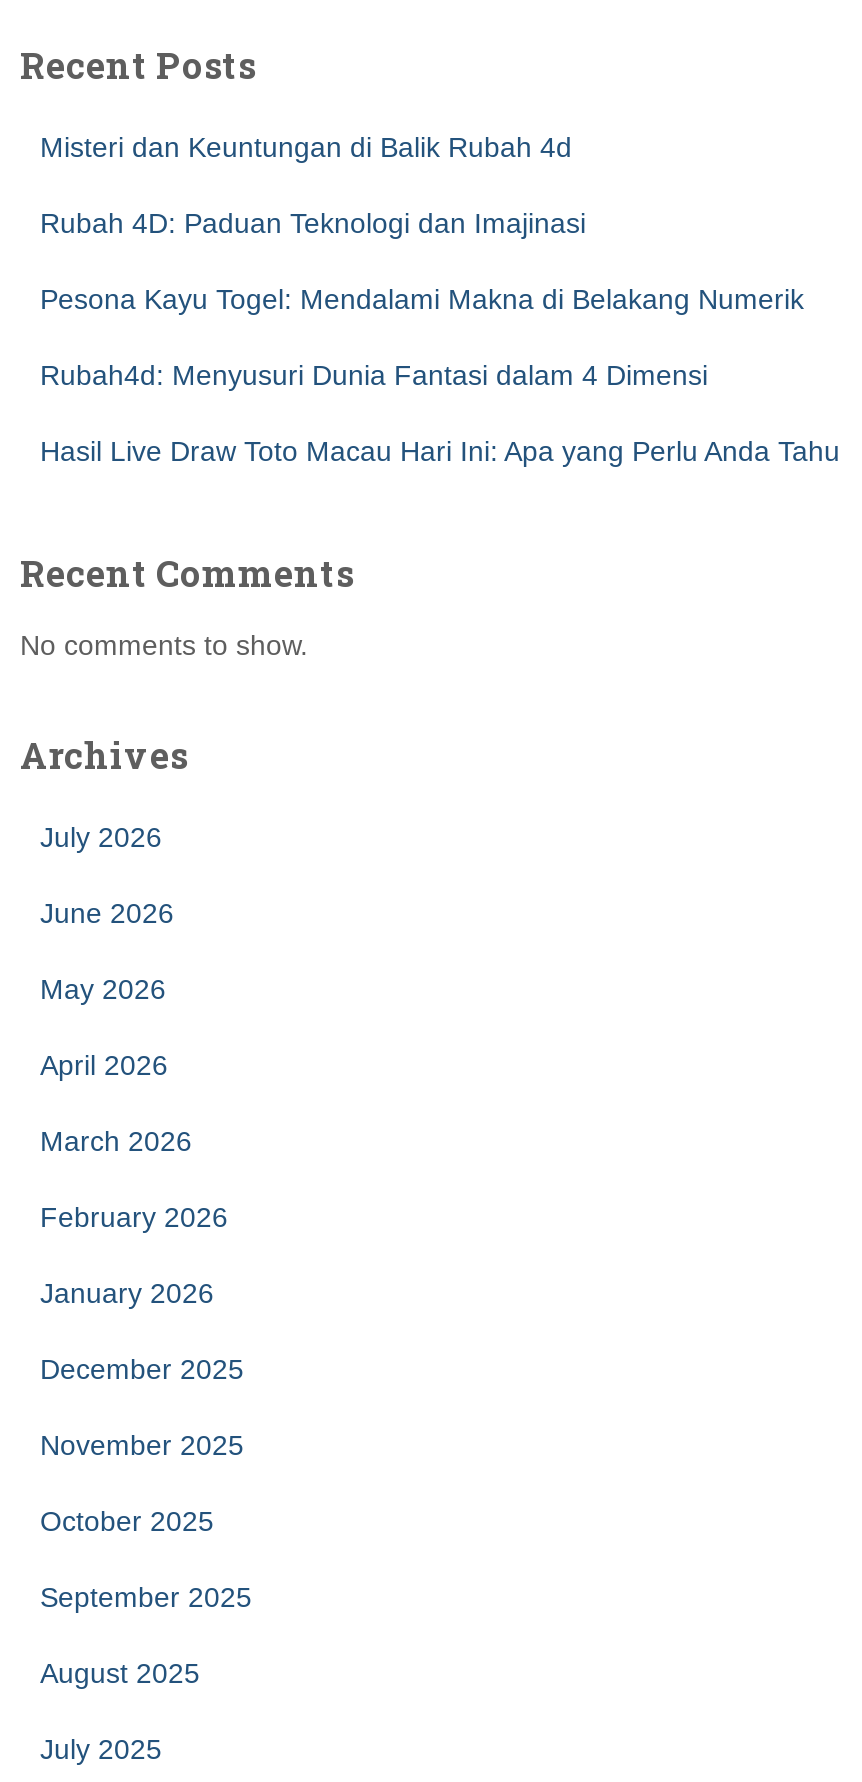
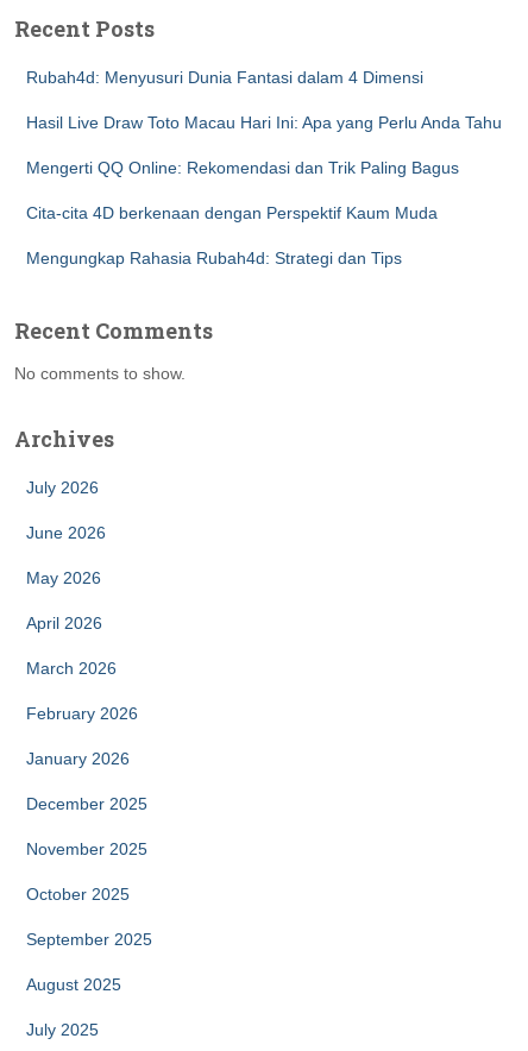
[40,131,804,315] Misteri dan Keuntungan di Balik Rubah 4d | Rubah 4D: Paduan Teknologi dan Imajinasi | Pesona Kayu Togel: Mendalami Makna di Belakang Numerik -> none
moved [40,359,840,467] -> [26,68,502,132]: Rubah4d: Menyusuri Dunia Fantasi dalam 4 Dimensi | Hasil Live Draw Toto Macau Hari Ini: Apa yang Perlu Anda Tahu
none -> [26,158,459,268] Mengerti QQ Online: Rekomendasi dan Trik Paling Bagus | Cita-cita 4D berkenaan dengan Perspektif Kaum Muda | Mengungkap Rahasia Rubah4d: Strategi dan Tips

